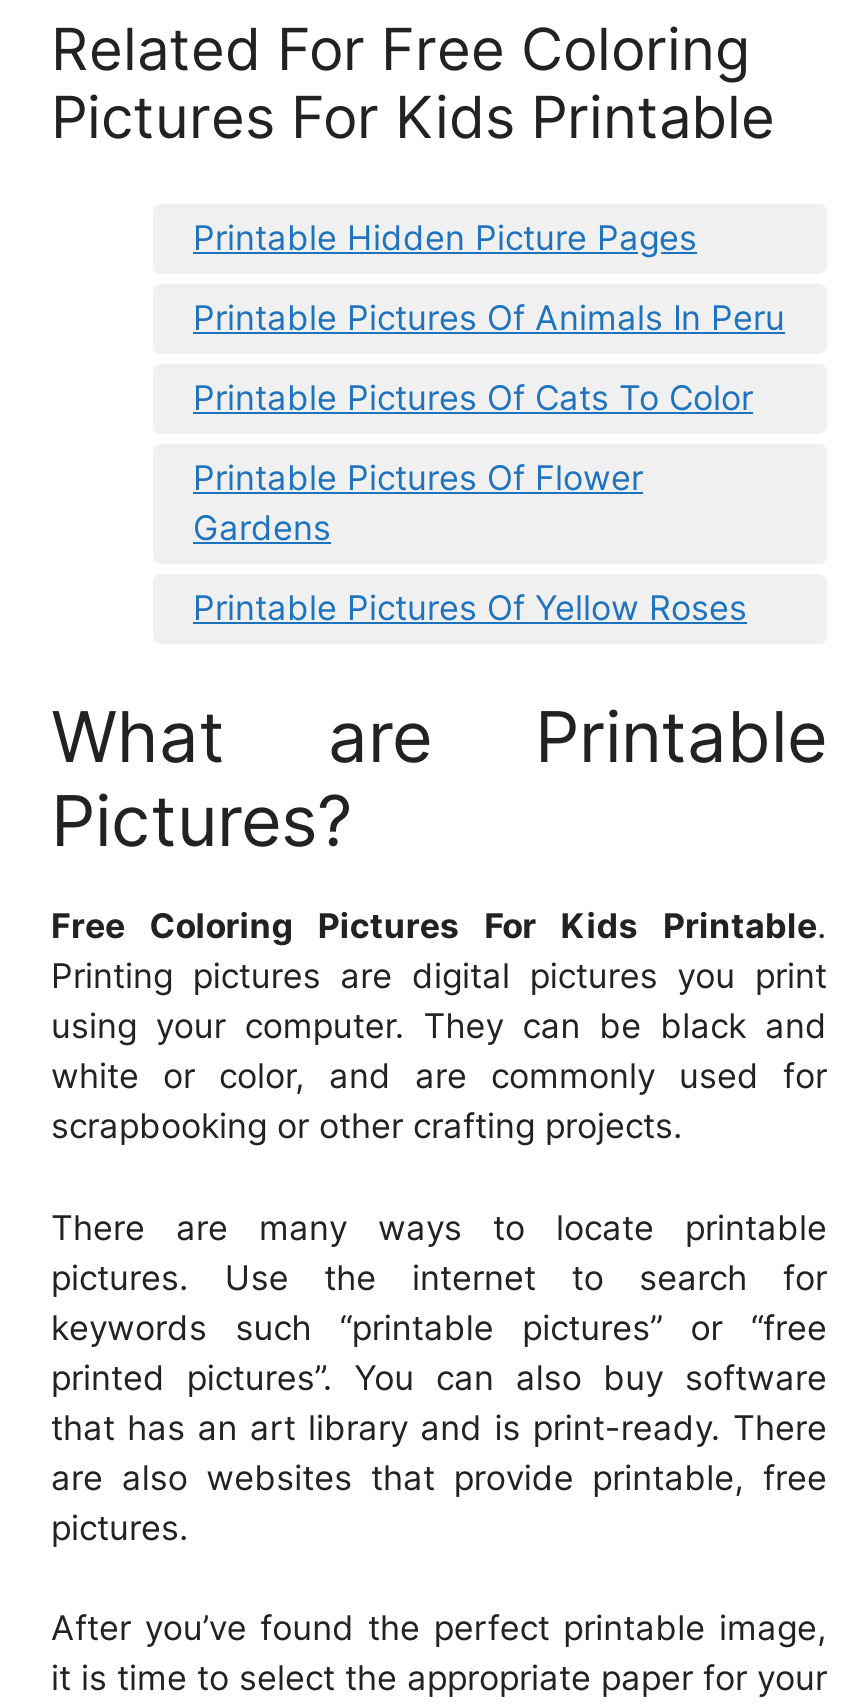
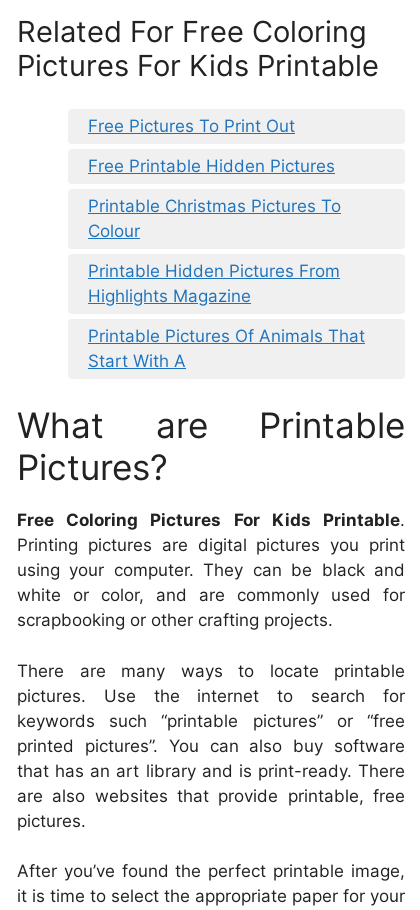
[193,217,697,257] Printable Hidden Picture Pages -> [88,116,295,136] Free Pictures To Print Out
[193,297,785,337] Printable Pictures Of Animals In Peru -> [88,156,335,176] Free Printable Hidden Pictures
[193,377,753,417] Printable Pictures Of Cats To Color -> [88,196,341,241] Printable Christmas Pictures To | Colour
[193,457,643,547] Printable Pictures Of Flower | Gardens -> [88,261,340,306] Printable Hidden Pictures From | Highlights Magazine
[193,587,747,627] Printable Pictures Of Yellow Roses -> [88,326,365,371] Printable Pictures Of Animals That | Start With A

